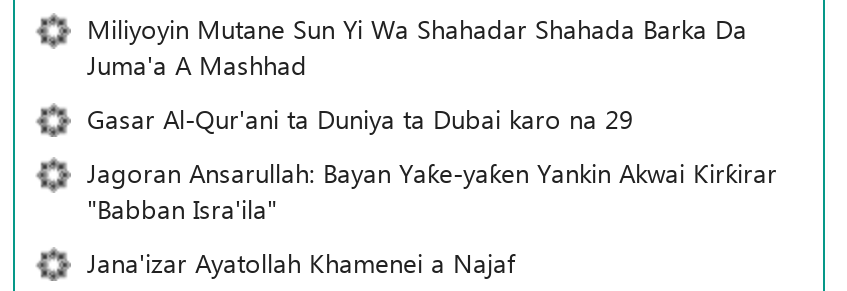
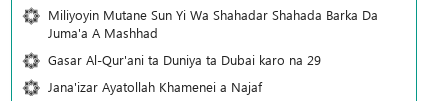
[87,154,777,224] Jagoran Ansarullah: Bayan Yaƙe-yaƙen Yankin Akwai Ƙirƙirar | "Babban Isra'ila" -> none

